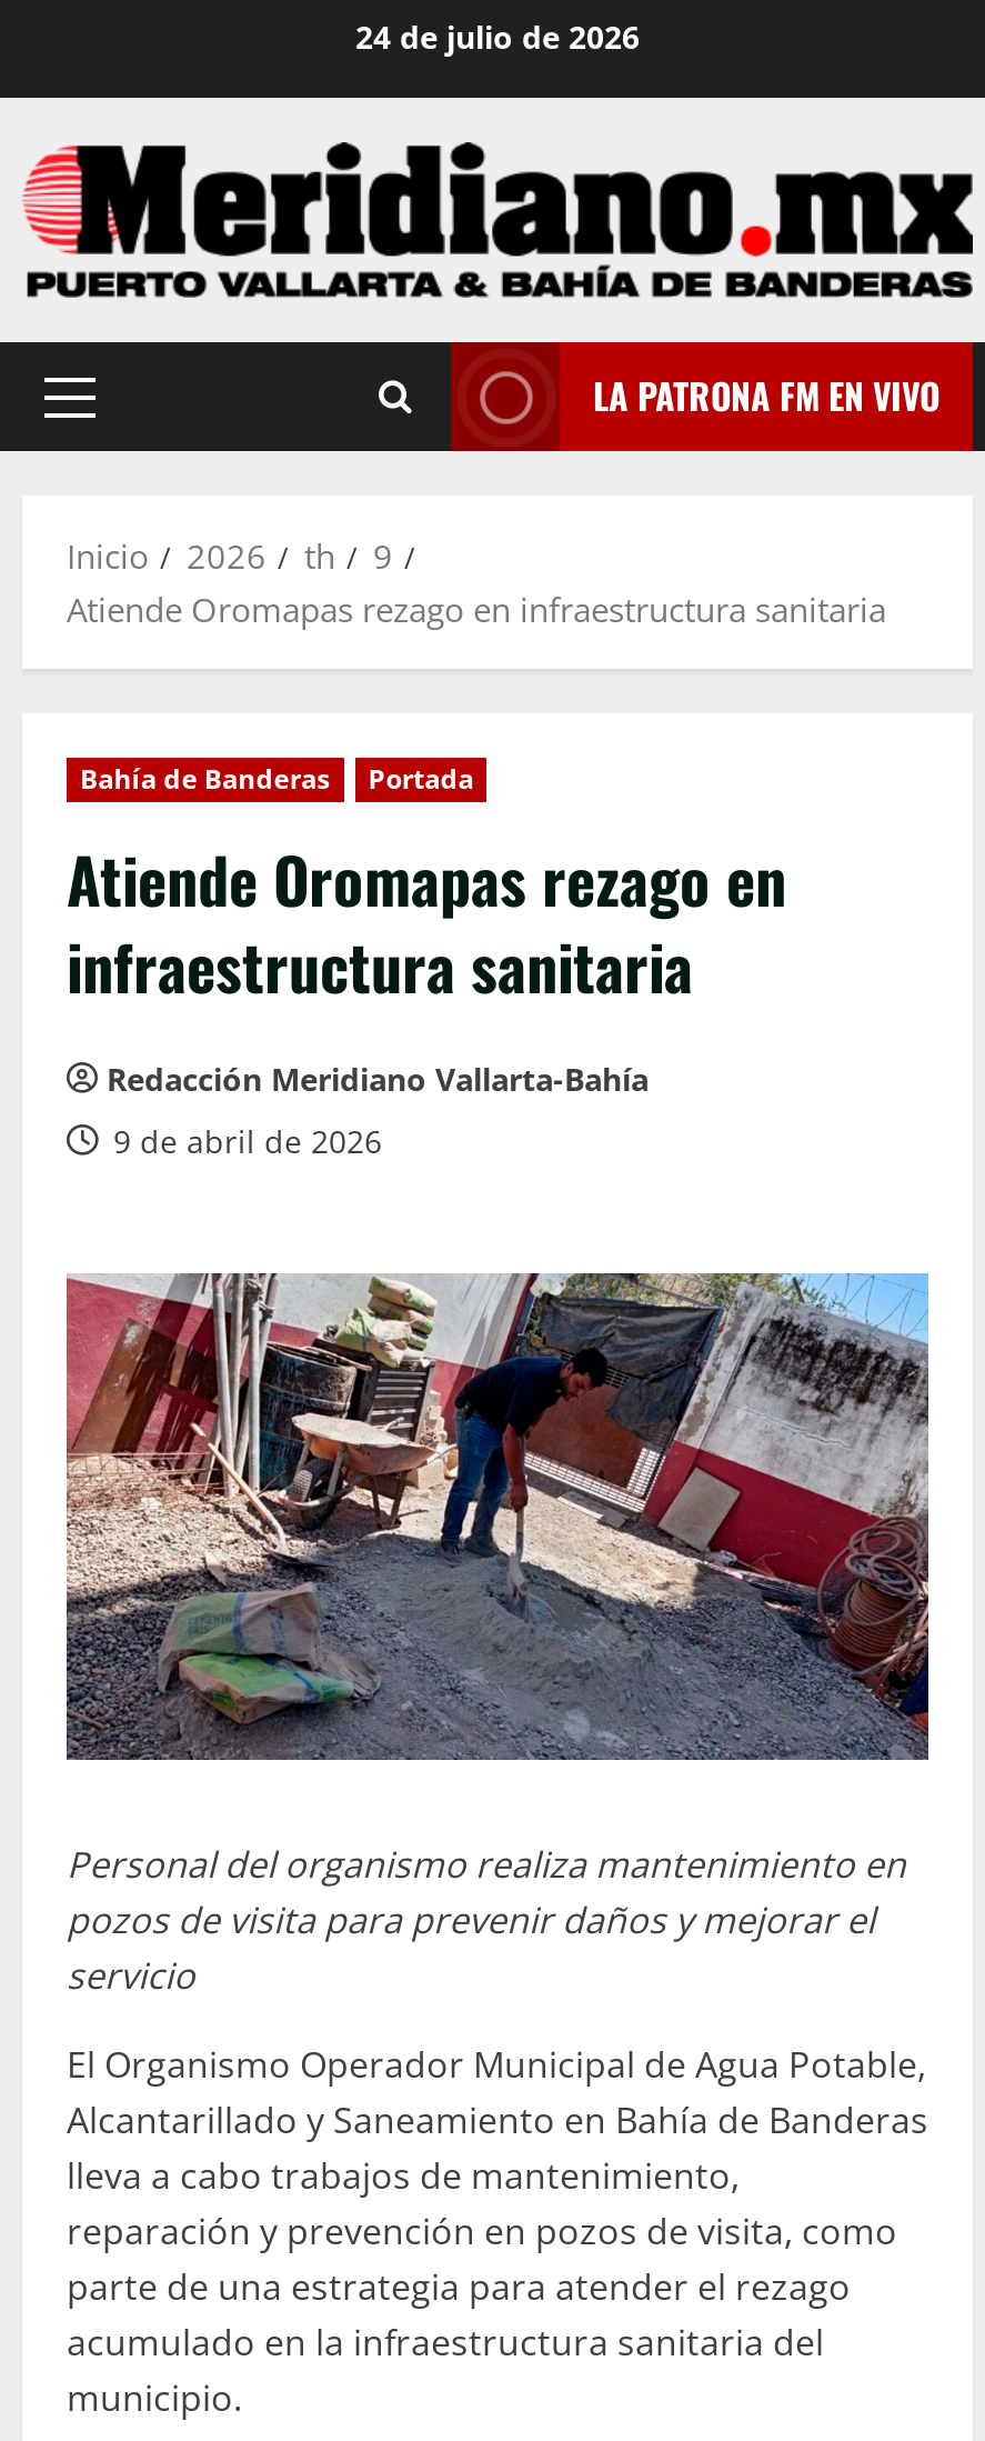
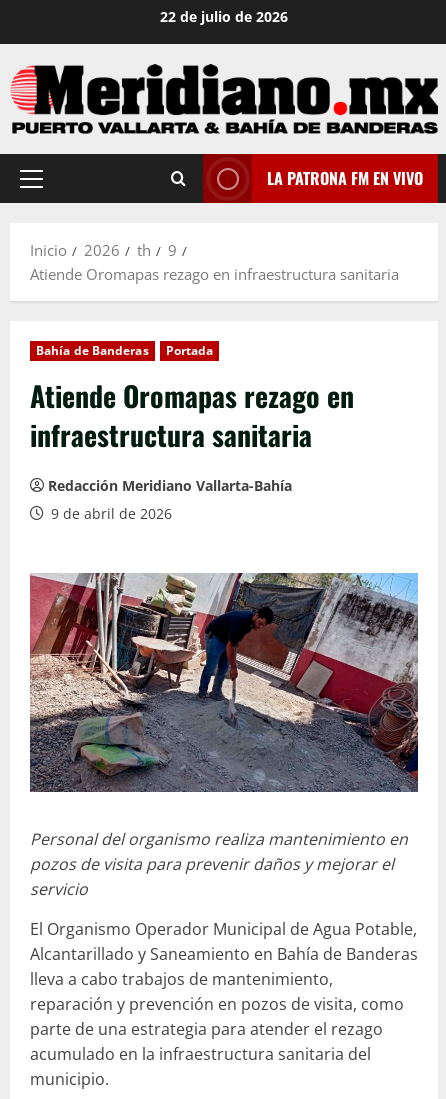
[355,16,640,58] 24 de julio de 2026 -> [160,7,288,26] 22 de julio de 2026

